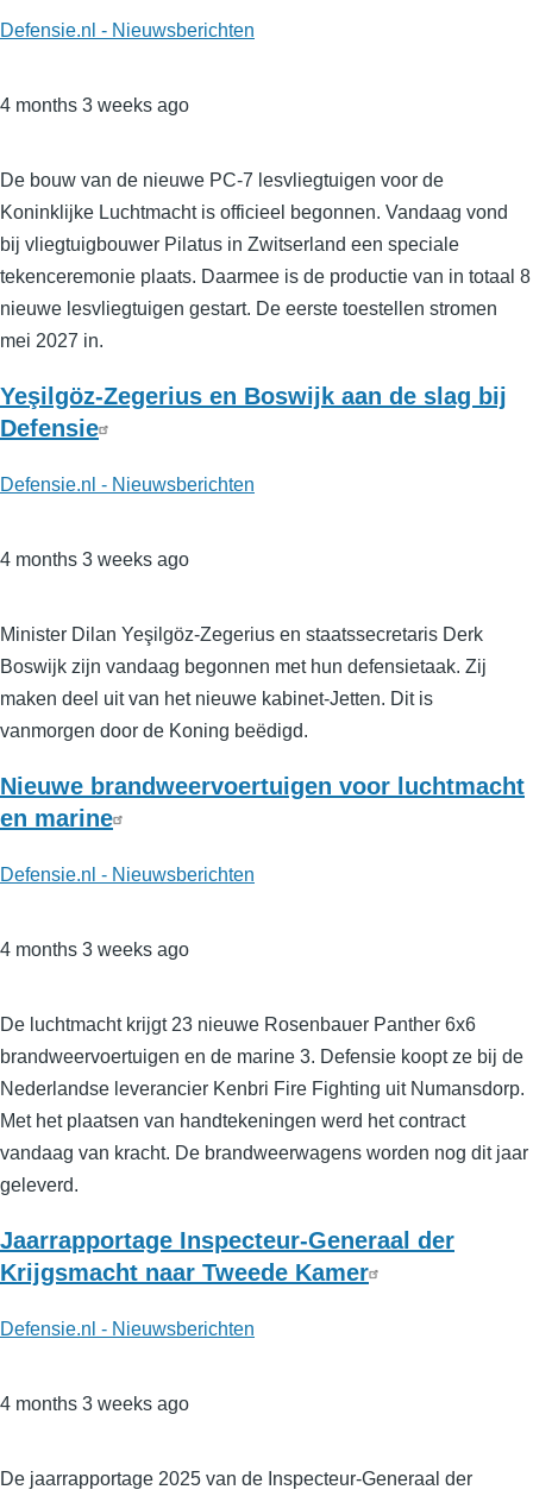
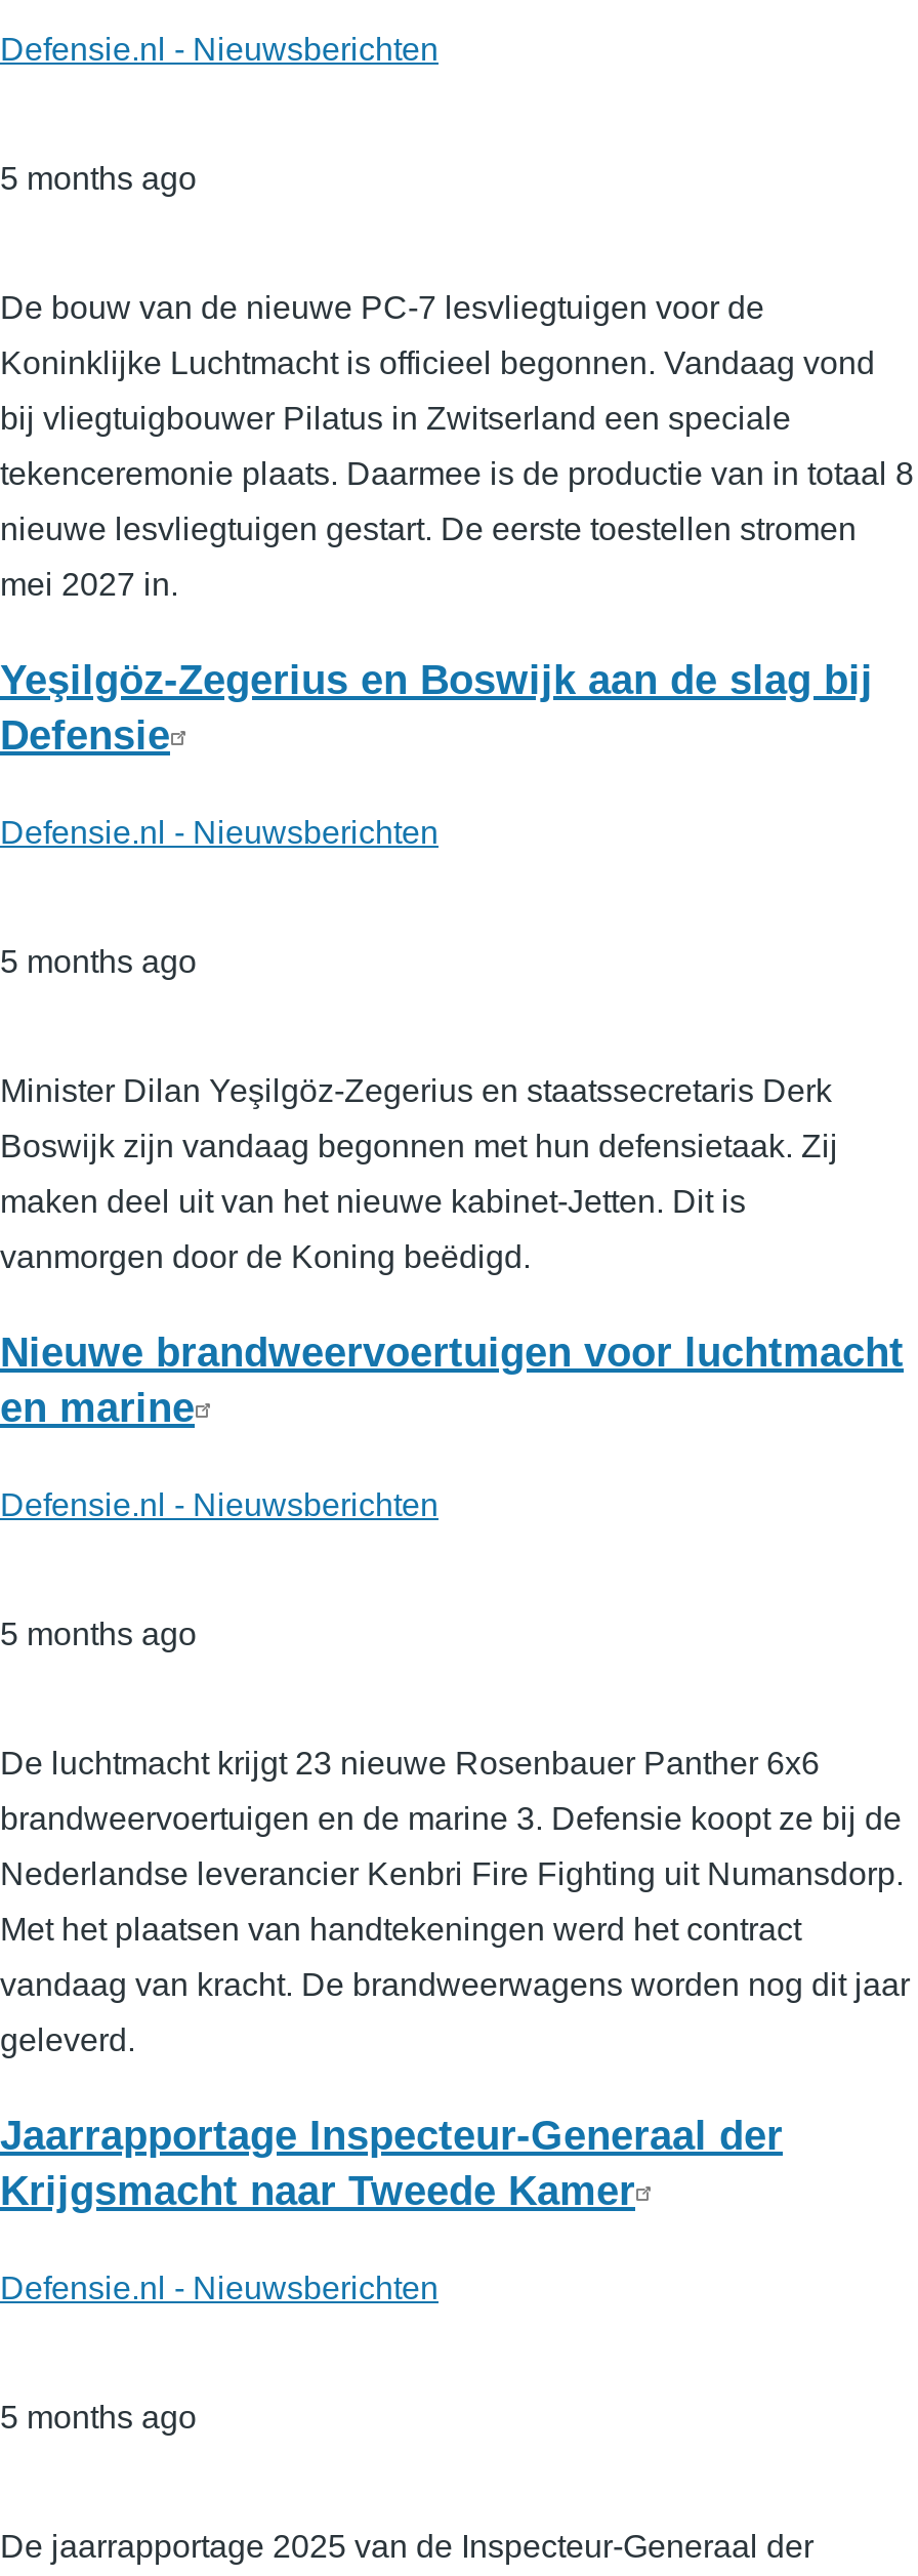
[0,95,189,115] 4 months 3 weeks ago -> [0,161,197,196] 5 months ago
[0,549,189,570] 4 months 3 weeks ago -> [0,944,197,979] 5 months ago
[0,939,189,960] 4 months 3 weeks ago -> [0,1617,197,1651] 5 months ago
[0,1394,189,1414] 4 months 3 weeks ago -> [0,2400,197,2435] 5 months ago

